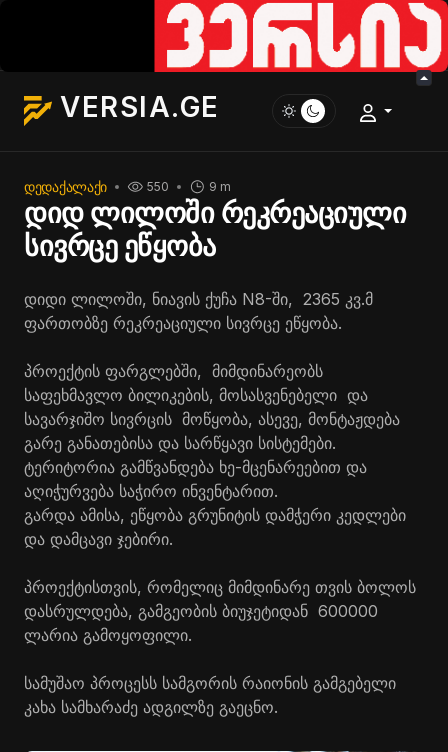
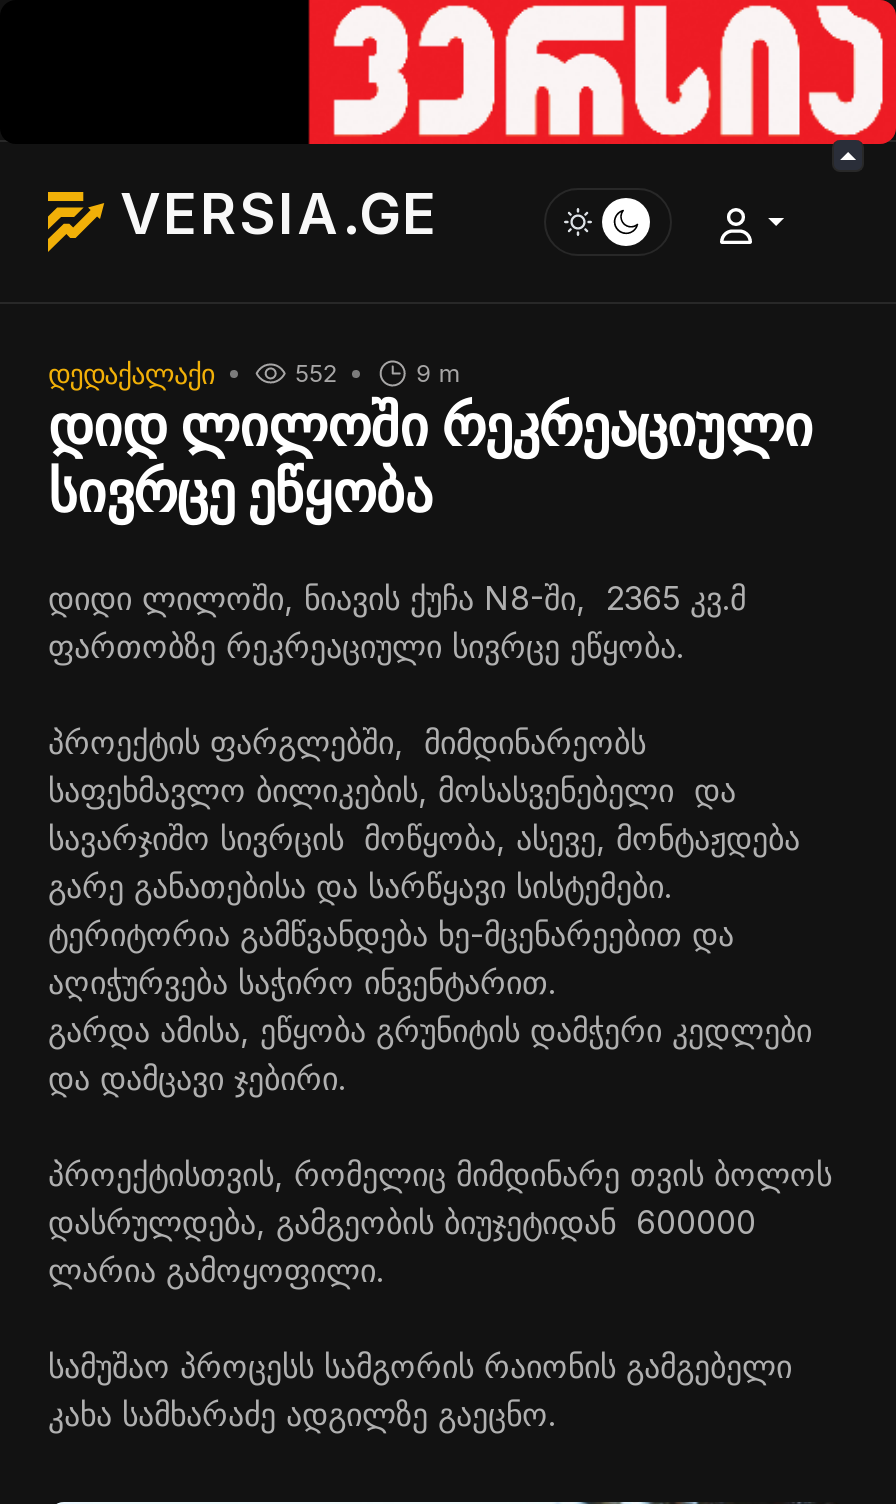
[147,178,169,193] 550 -> [294,357,336,387] 552

